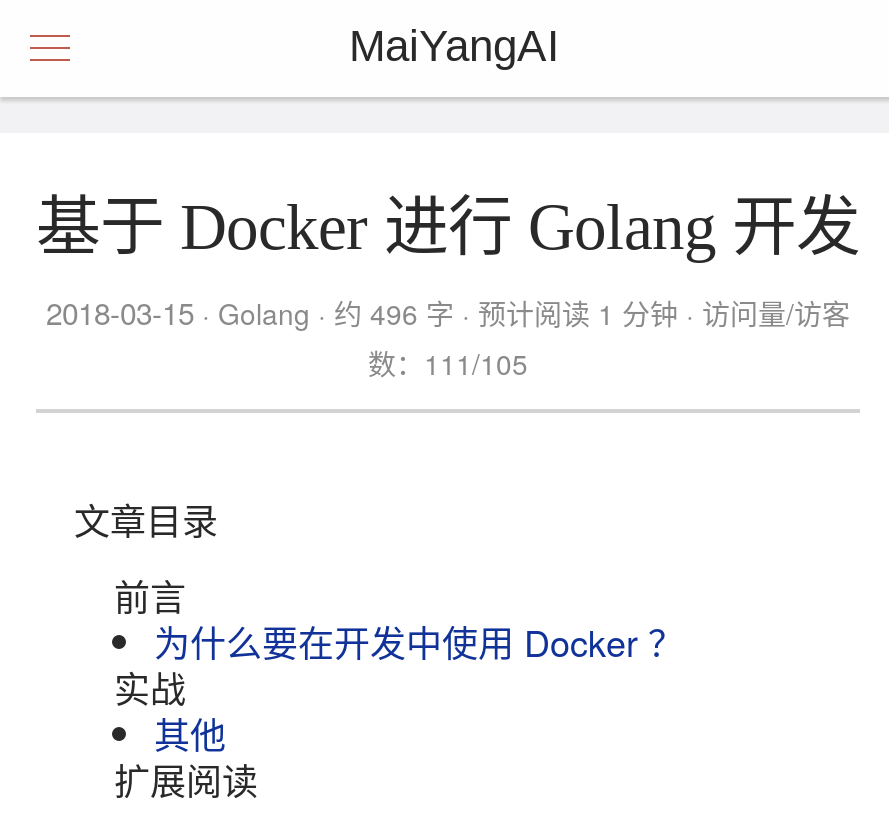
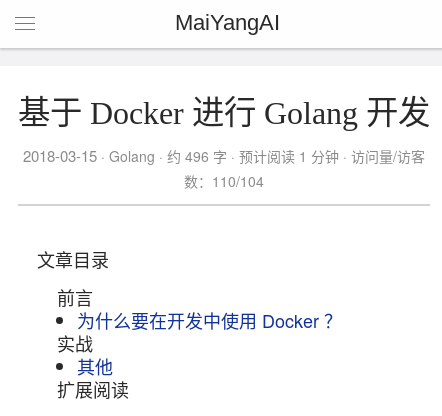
[368,343,528,383] 数：111/105 -> [184,171,264,191] 数：110/104

